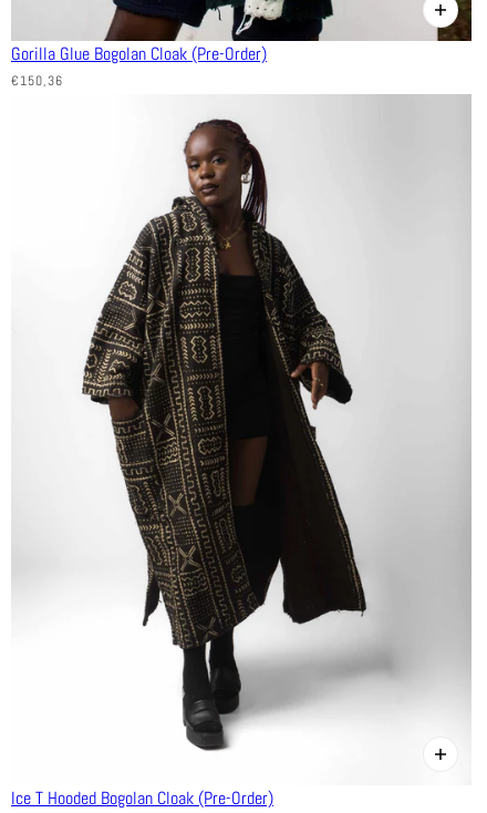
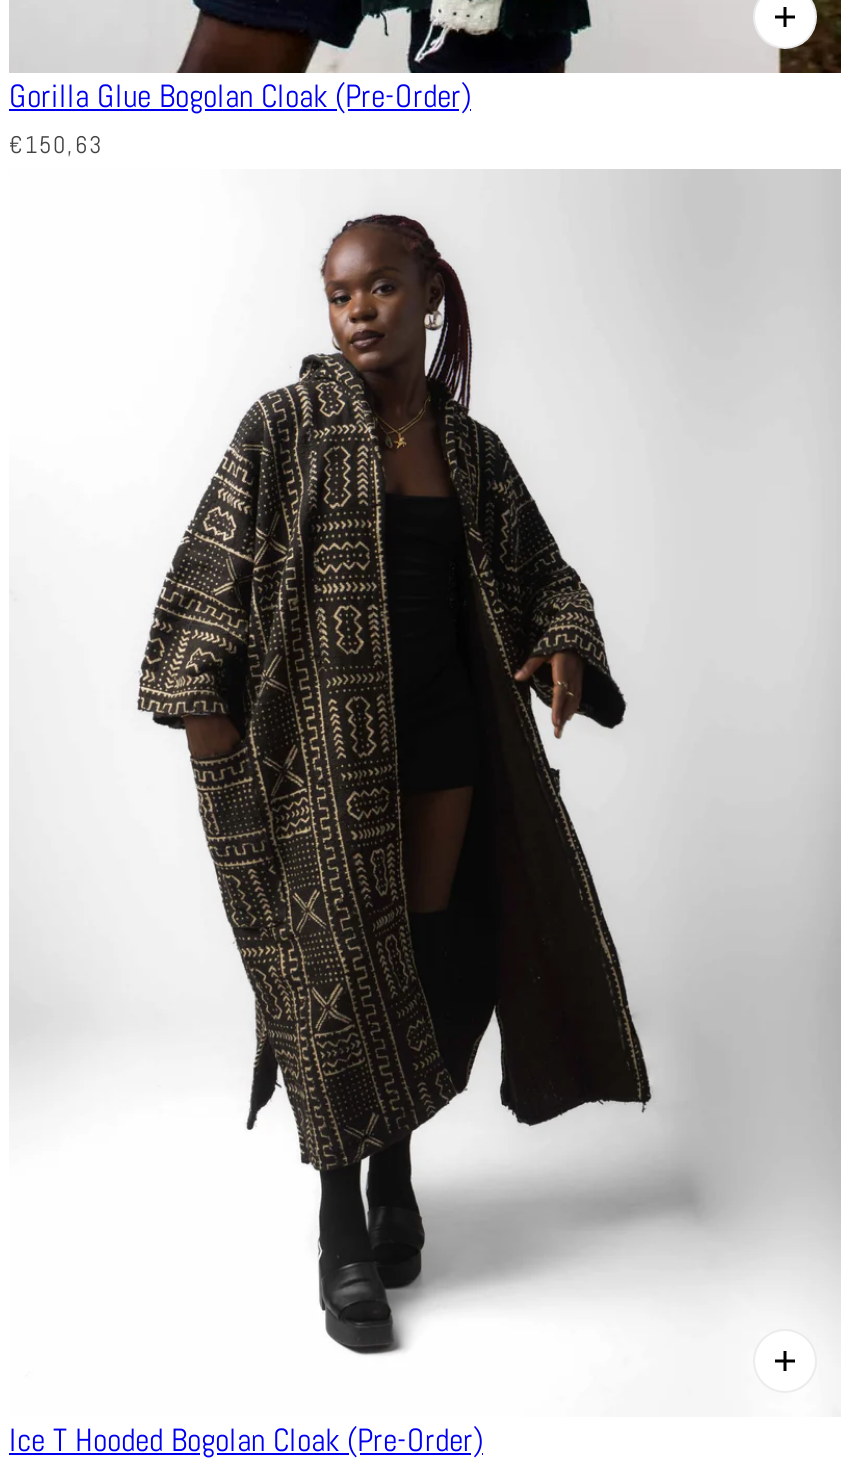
[11,72,63,89] €150,36 -> [9,130,103,162] €150,63

